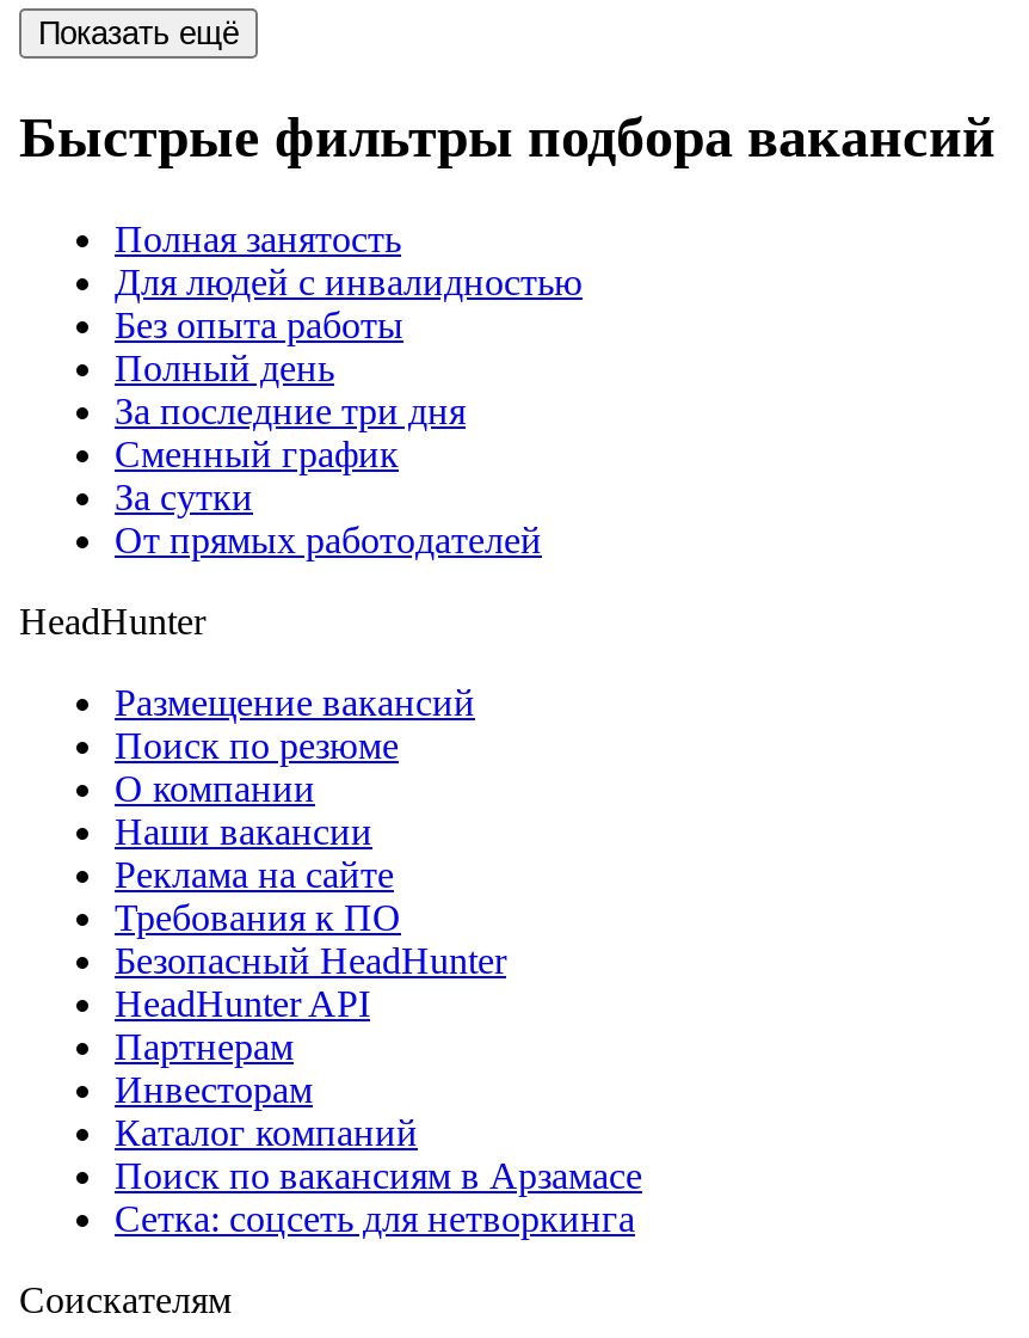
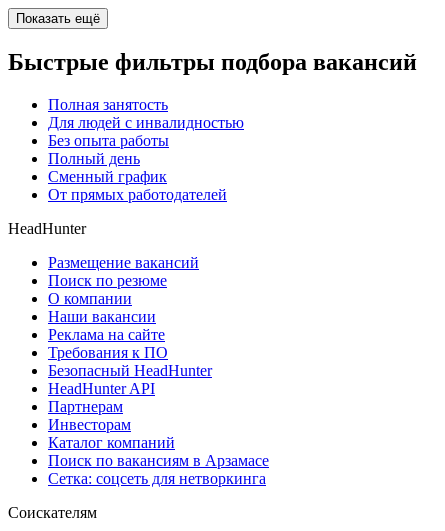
[115,391,466,432] За последние три дня -> none
[115,477,253,518] За сутки -> none

